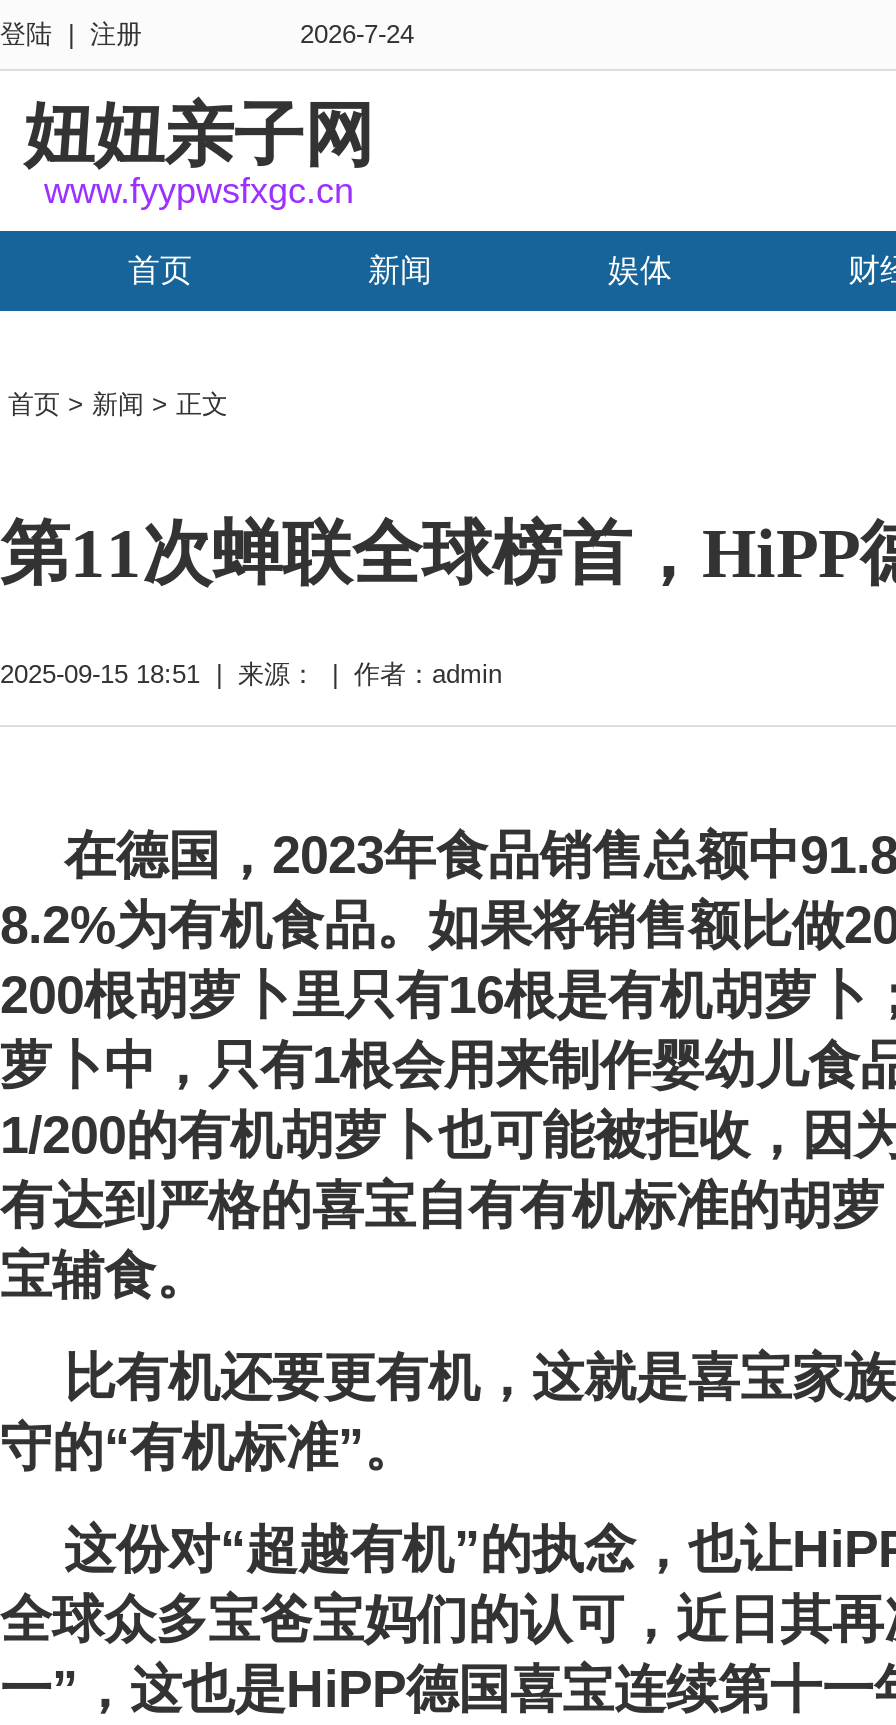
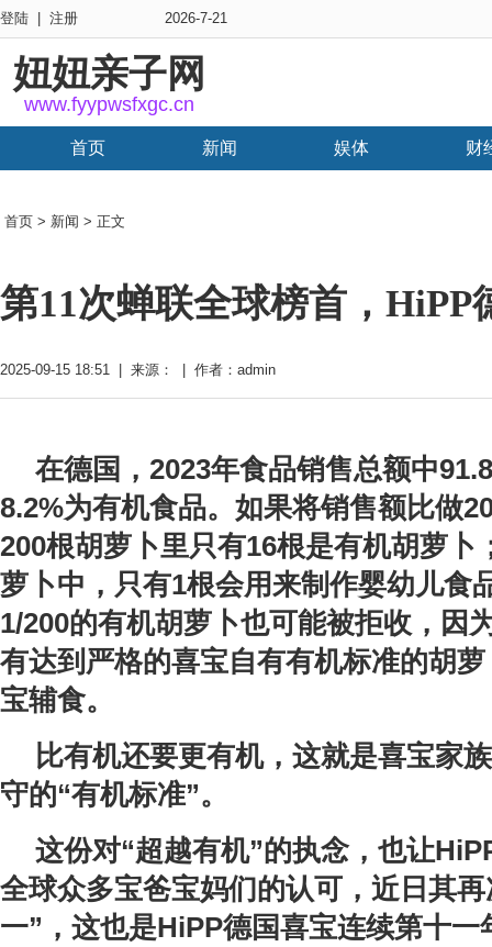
[300,19,414,49] 2026-7-24 -> [165,10,227,26] 2026-7-21

